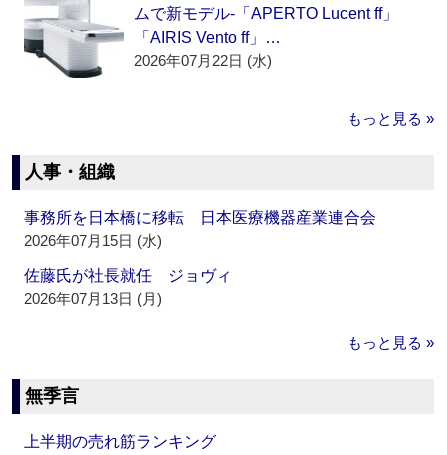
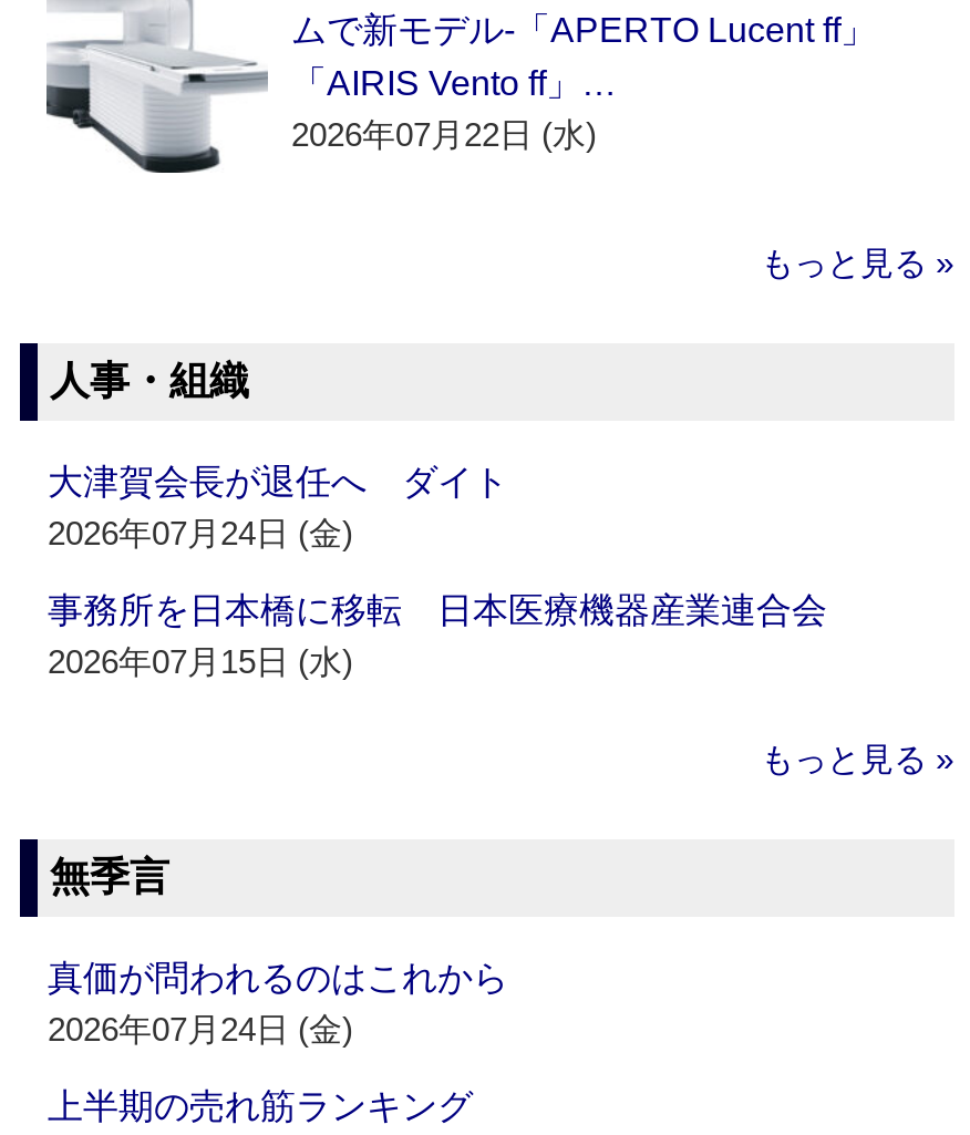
none -> [47,464,508,552] 大津賀会長が退任へ ダイト | 2026年07月24日 (金)
[24,267,232,307] 佐藤氏が社長就任 ジョヴィ | 2026年07月13日 (月) -> none
none -> [47,960,508,1048] 真価が問われるのはこれから | 2026年07月24日 (金)

